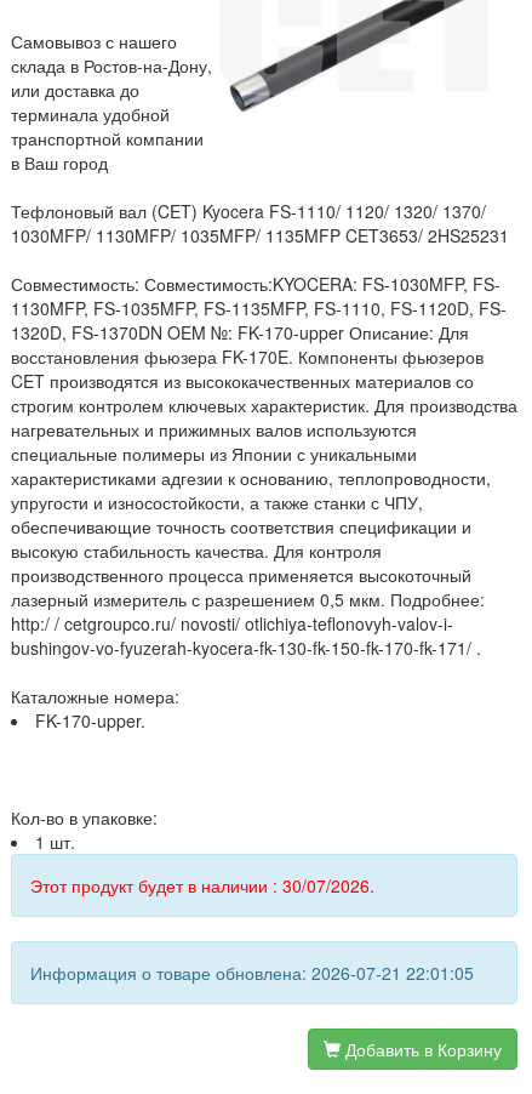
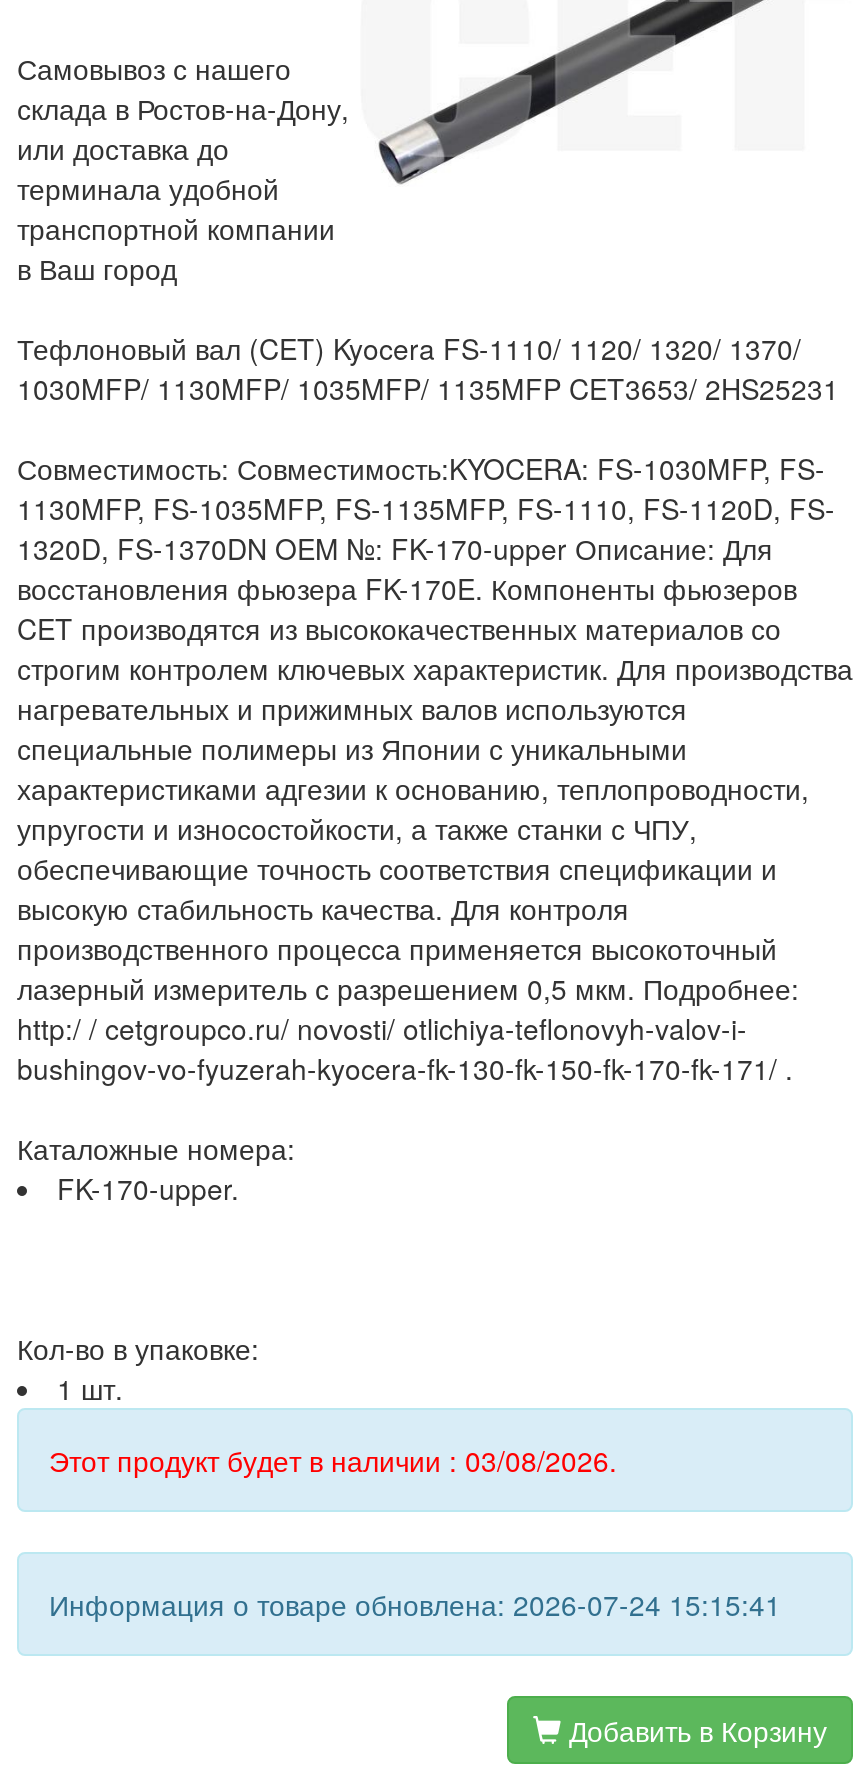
[30,873,374,898] Этот продукт будет в наличии : 30/07/2026. -> [49,1440,617,1480] Этот продукт будет в наличии : 03/08/2026.
[30,961,474,985] Информация о товаре обновлена: 2026-07-21 22:01:05 -> [49,1584,781,1624] Информация о товаре обновлена: 2026-07-24 15:15:41

